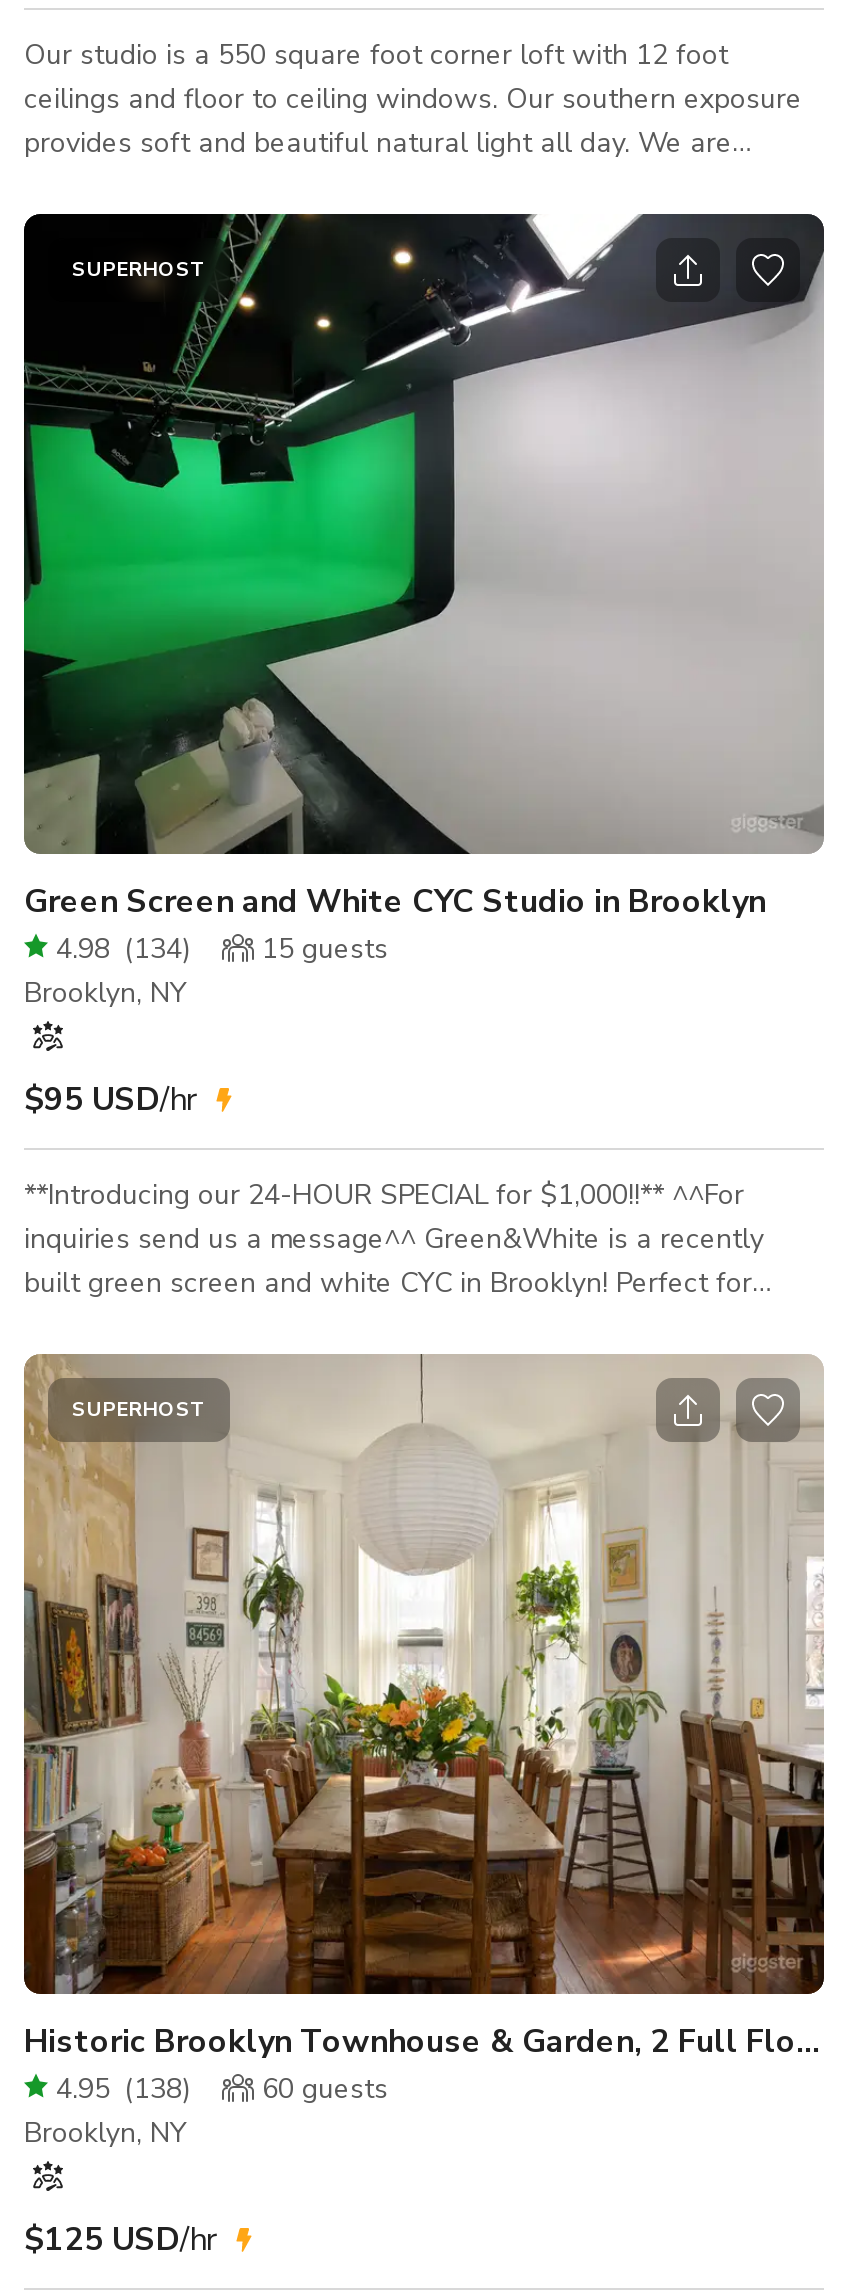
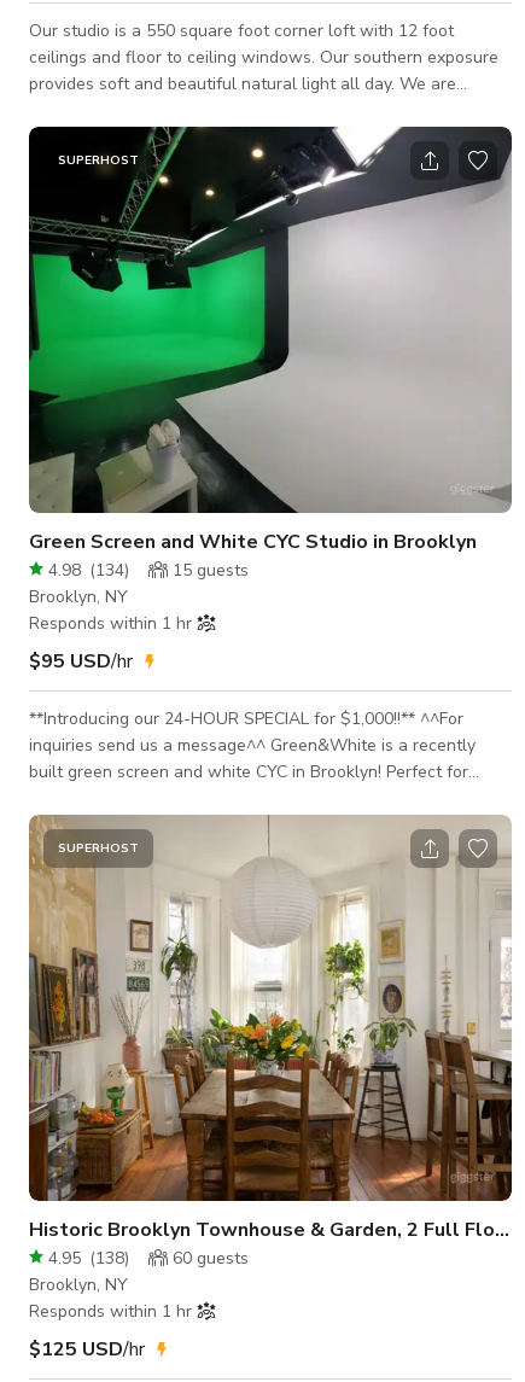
none -> [29,612,192,635] Responds within 1 hr
none -> [29,1300,192,1322] Responds within 1 hr

